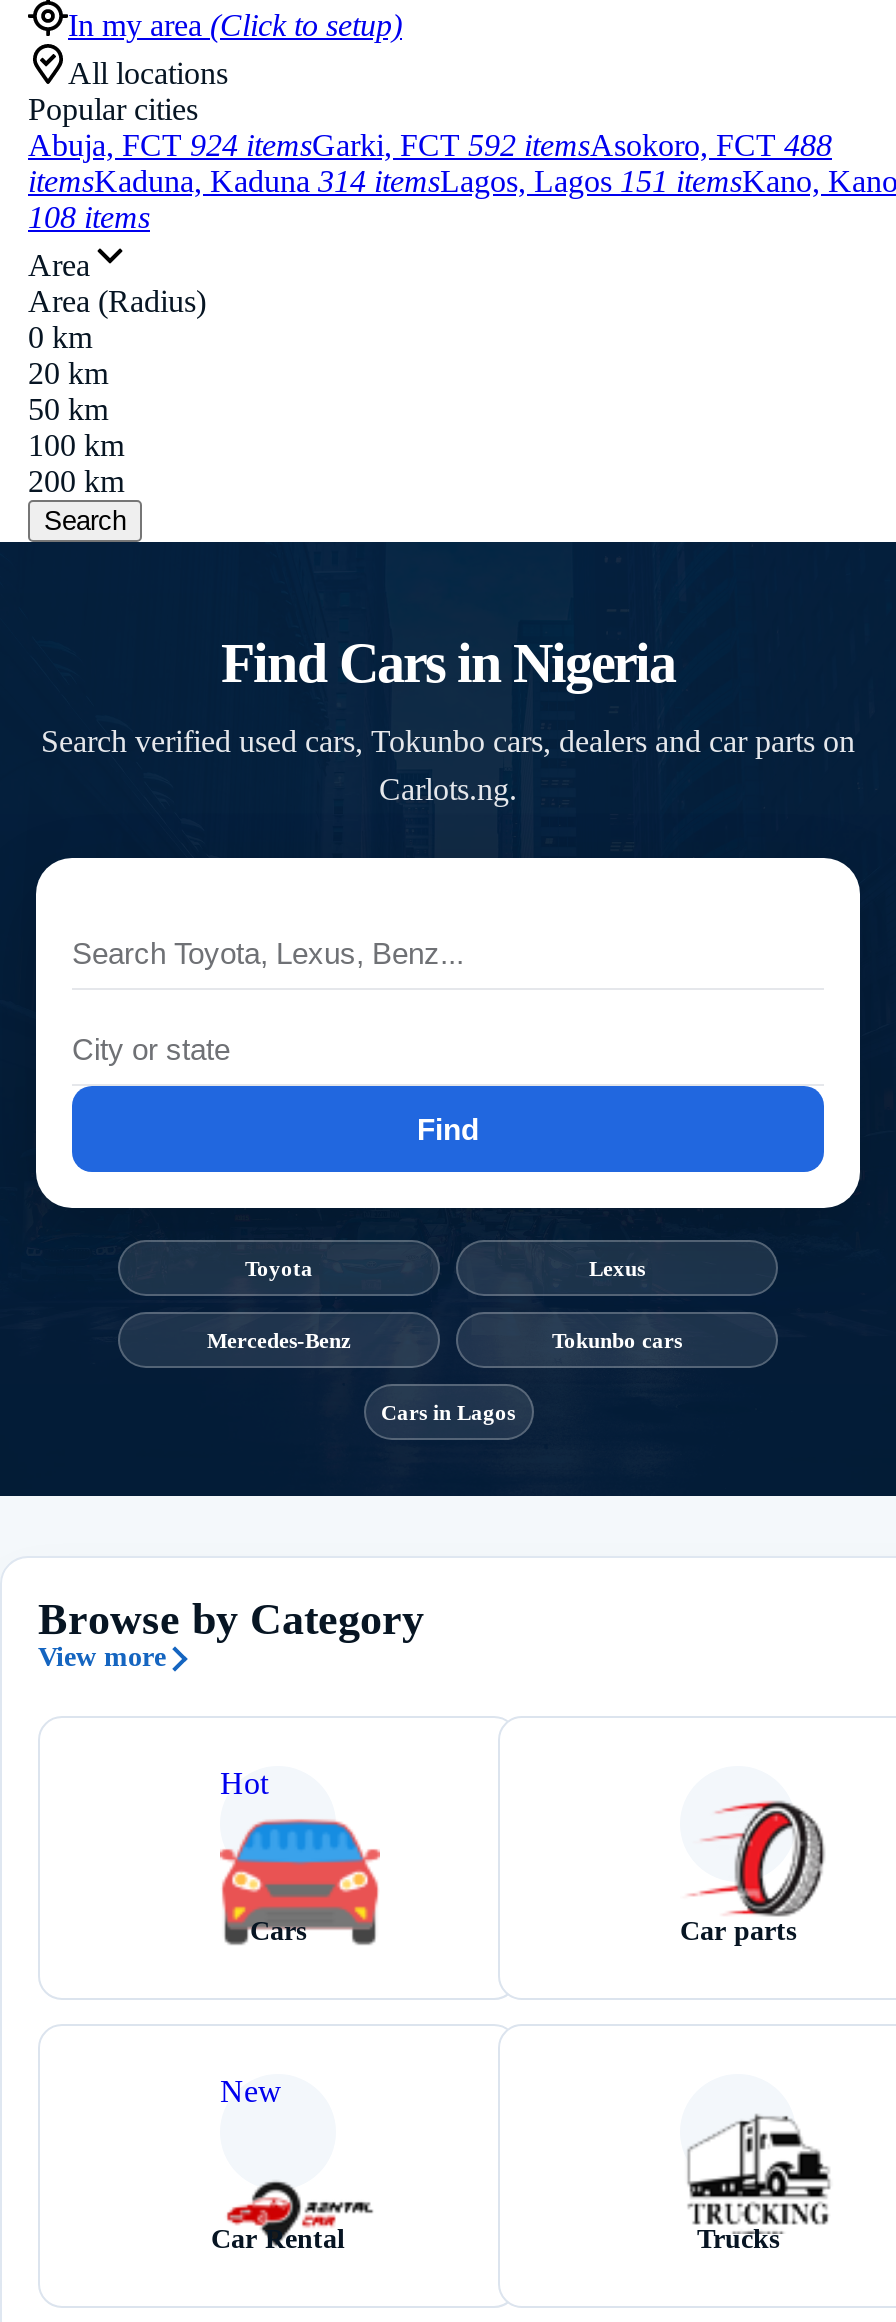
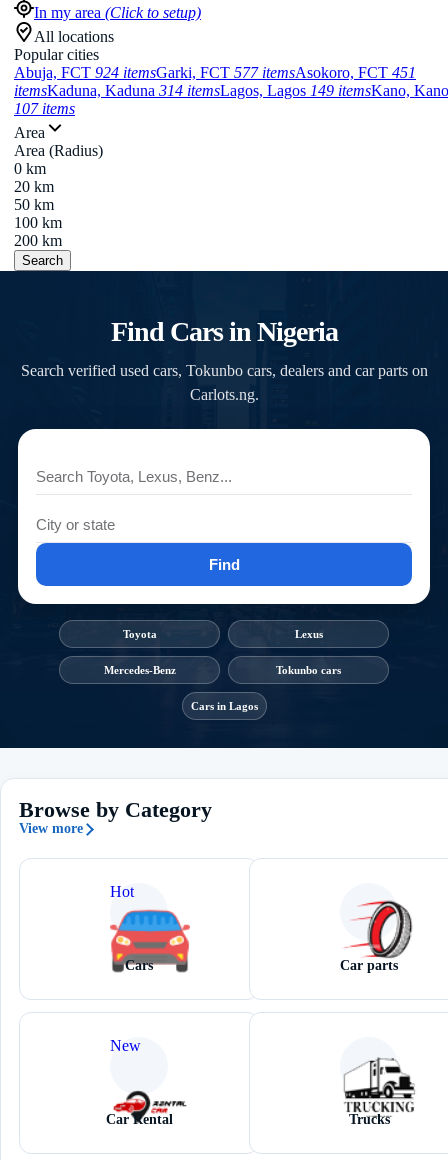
[28,128,832,162] Abuja, FCT 924 itemsGarki, FCT 592 itemsAsokoro, FCT 488 -> [14,64,416,81] Abuja, FCT 924 itemsGarki, FCT 577 itemsAsokoro, FCT 451
[28,164,896,198] itemsKaduna, Kaduna 314 itemsLagos, Lagos 151 itemsKano, Kano -> [14,82,448,99] itemsKaduna, Kaduna 314 itemsLagos, Lagos 149 itemsKano, Kano
[28,200,150,234] 108 items -> [14,100,75,117] 107 items

